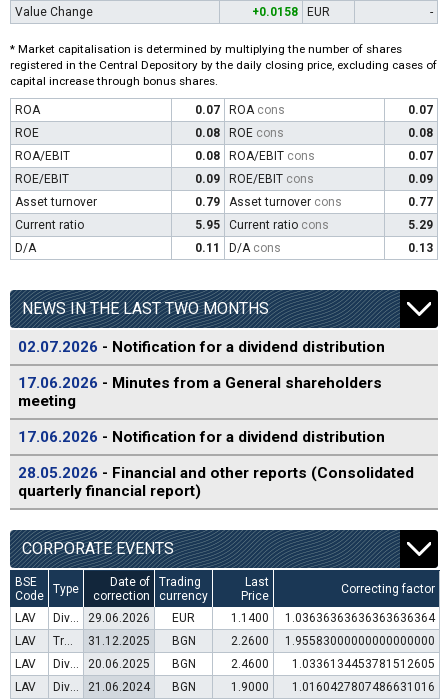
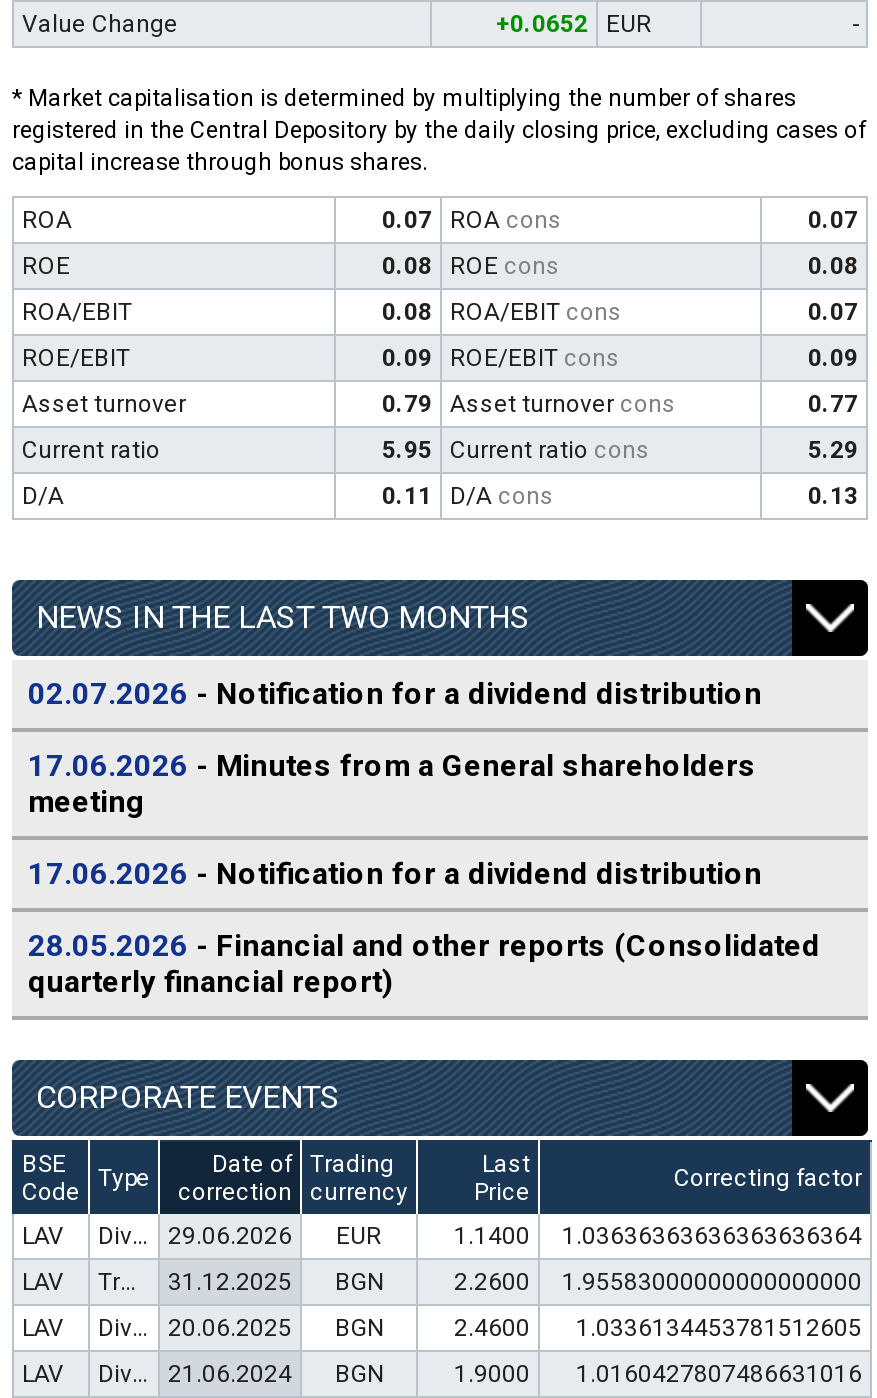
[252,5,330,19] +0.0158 EUR -> [496,10,652,38] +0.0652 EUR

